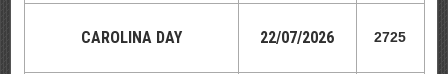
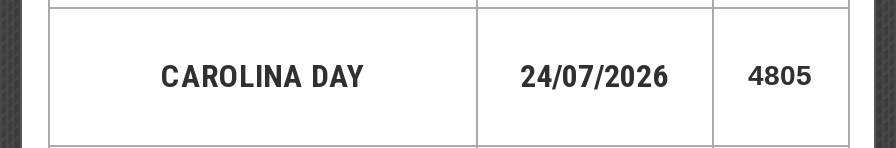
[260,28,334,47] 22/07/2026 -> [520,57,668,95] 24/07/2026
[374,29,406,45] 2725 -> [748,59,812,91] 4805

